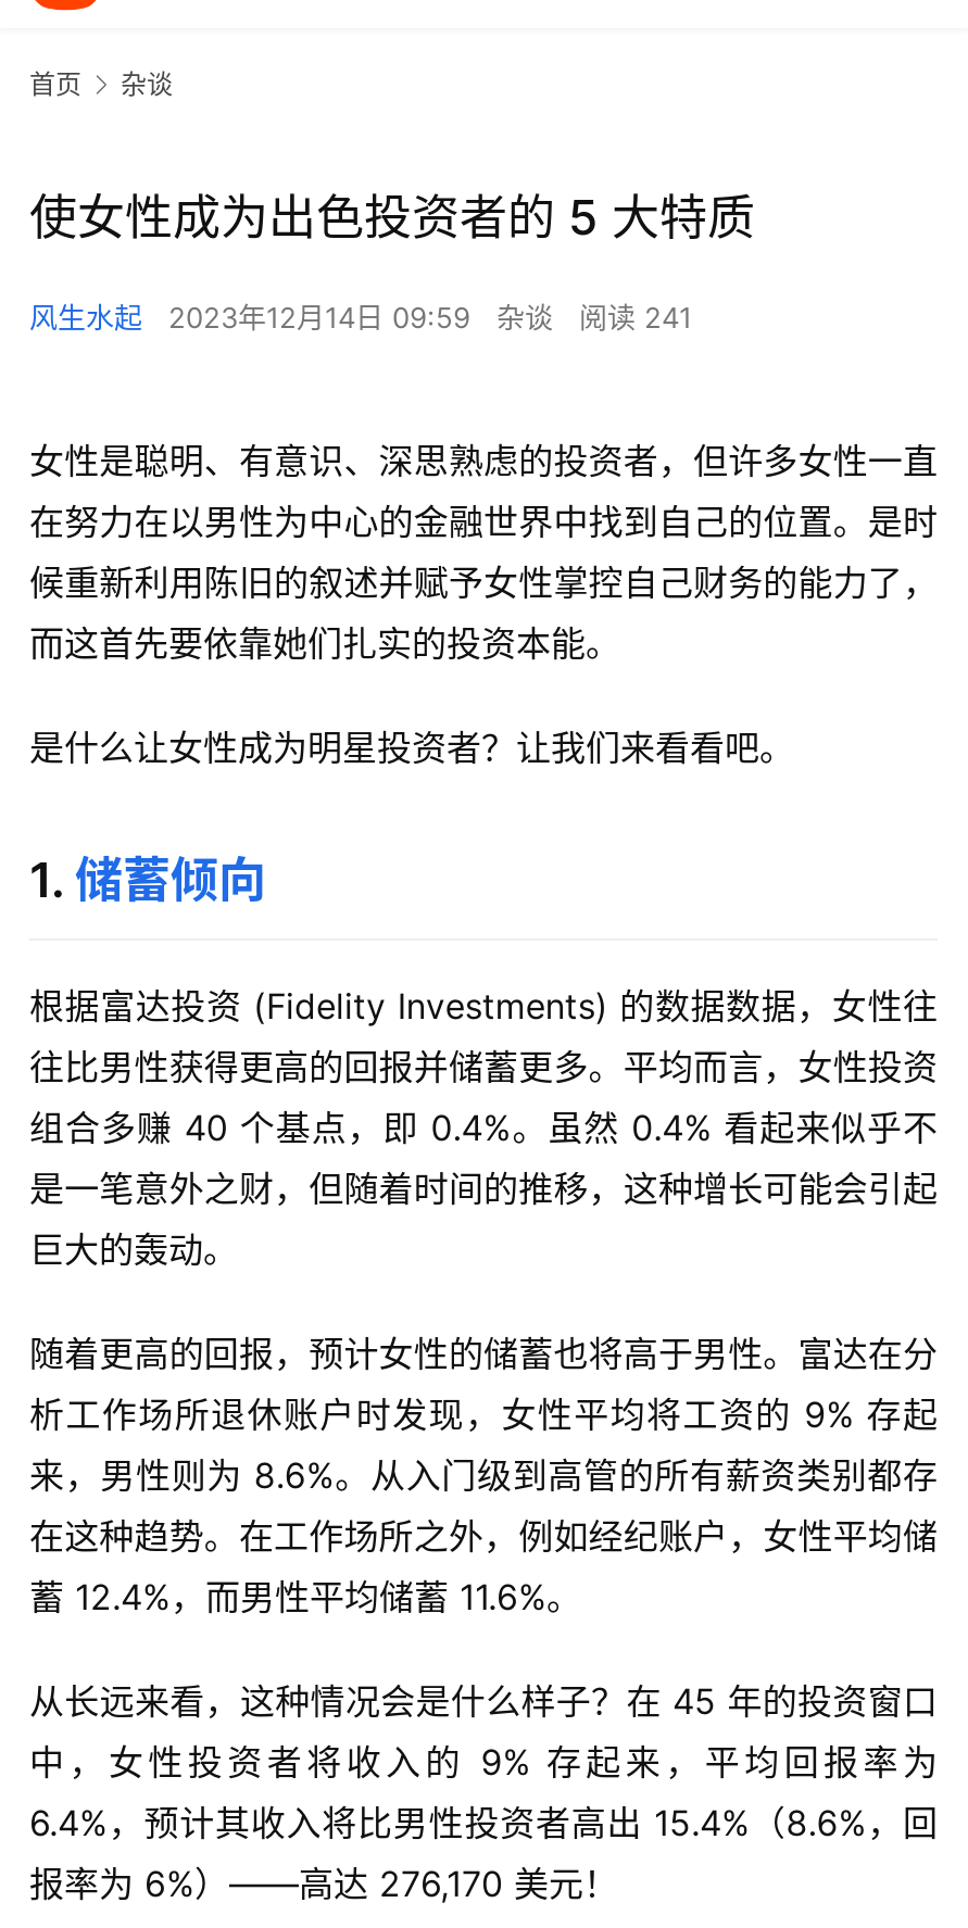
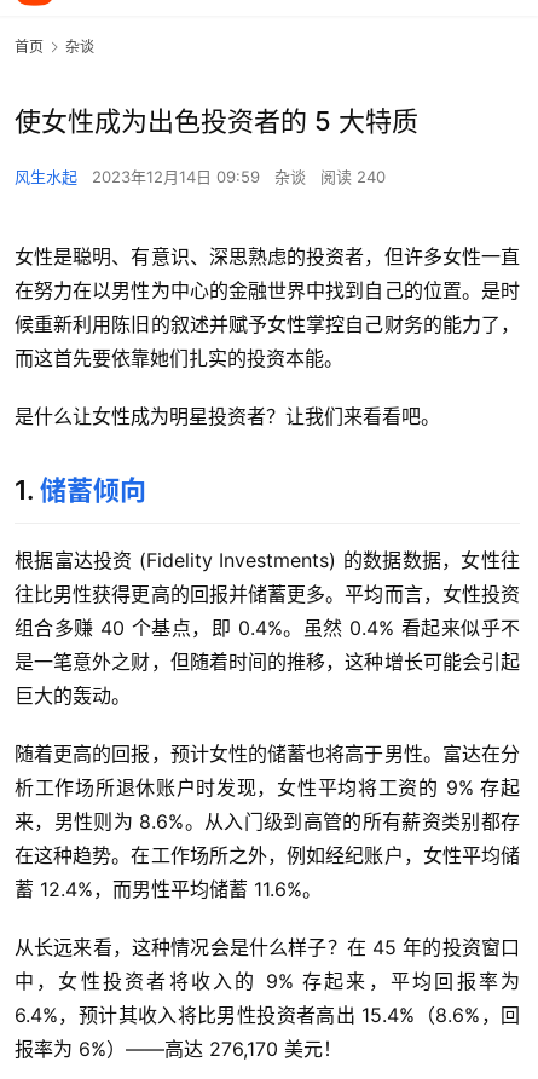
[29,300,692,335] 风生水起 2023年12月14日 09:59 杂谈 阅读 241 -> [15,167,386,187] 风生水起 2023年12月14日 09:59 杂谈 阅读 240

